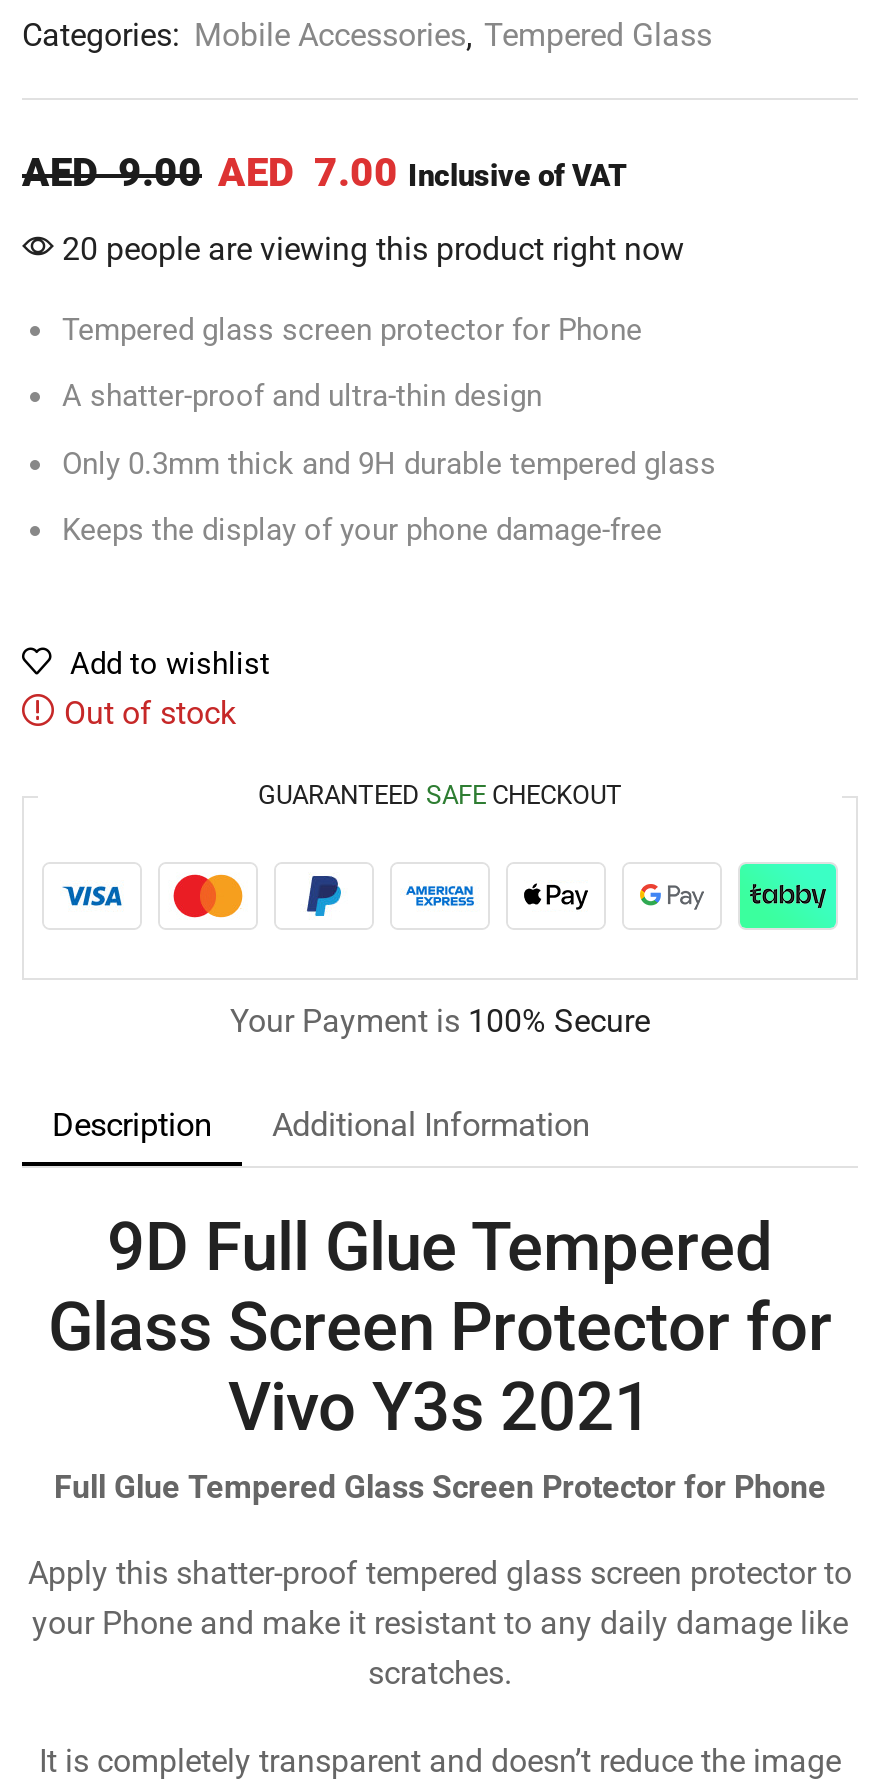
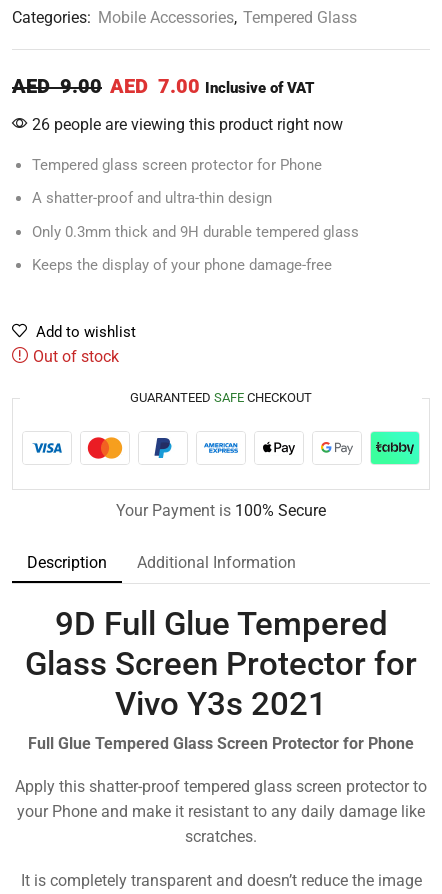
[54,230,684,268] 20 people are viewing this product right now -> [28,115,343,134] 26 people are viewing this product right now

